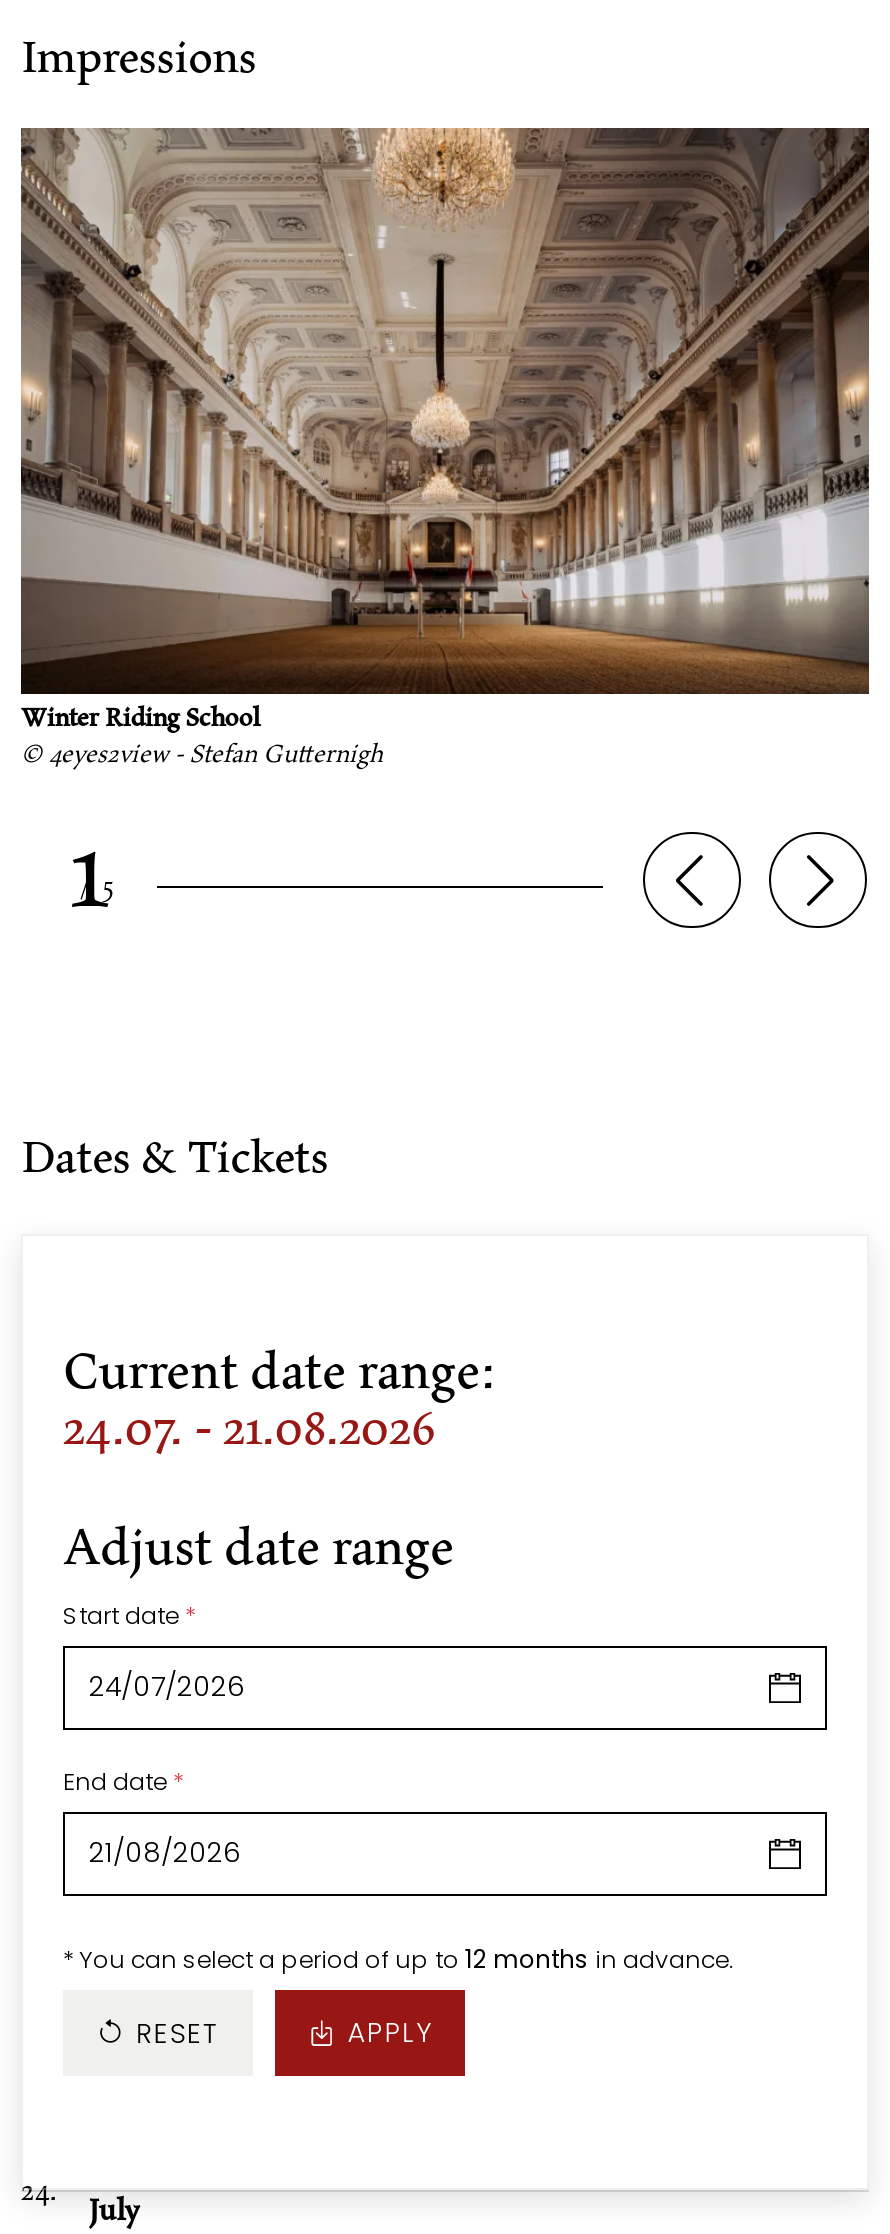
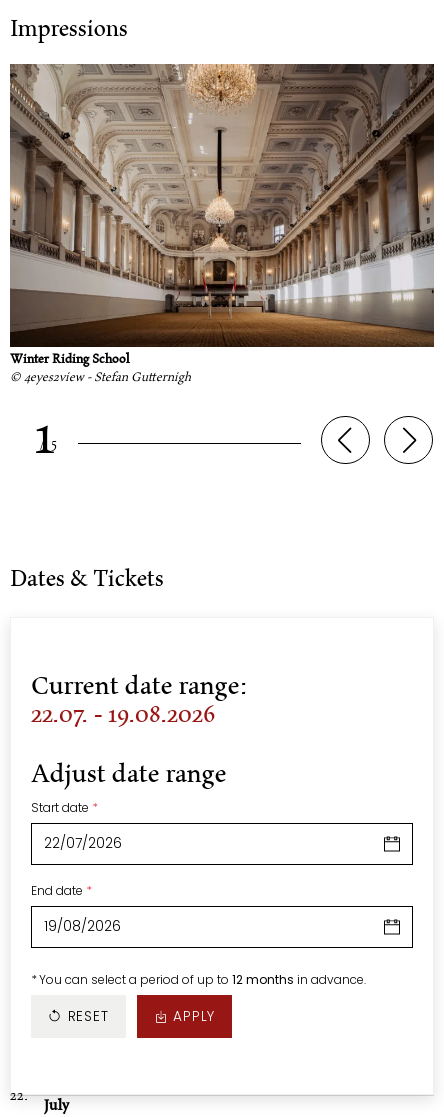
[63,1403,435,1459] 24.07. - 21.08.2026 -> [31,702,215,730] 22.07. - 19.08.2026
[21,2176,57,2208] 24. -> [10,1088,28,1104] 22.

